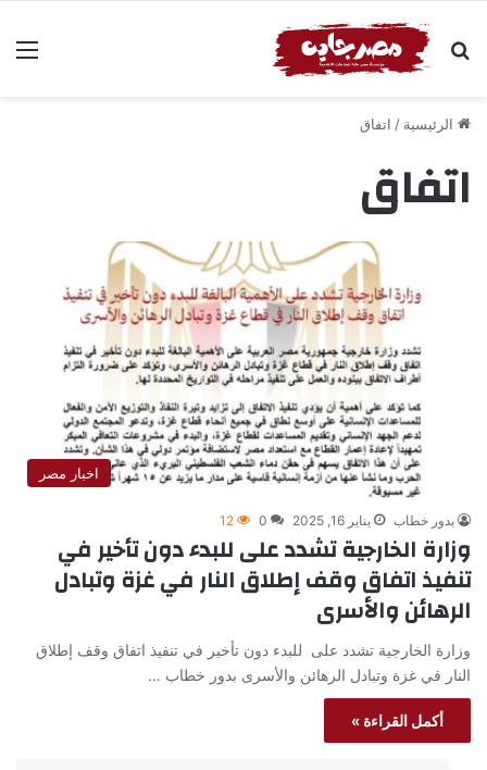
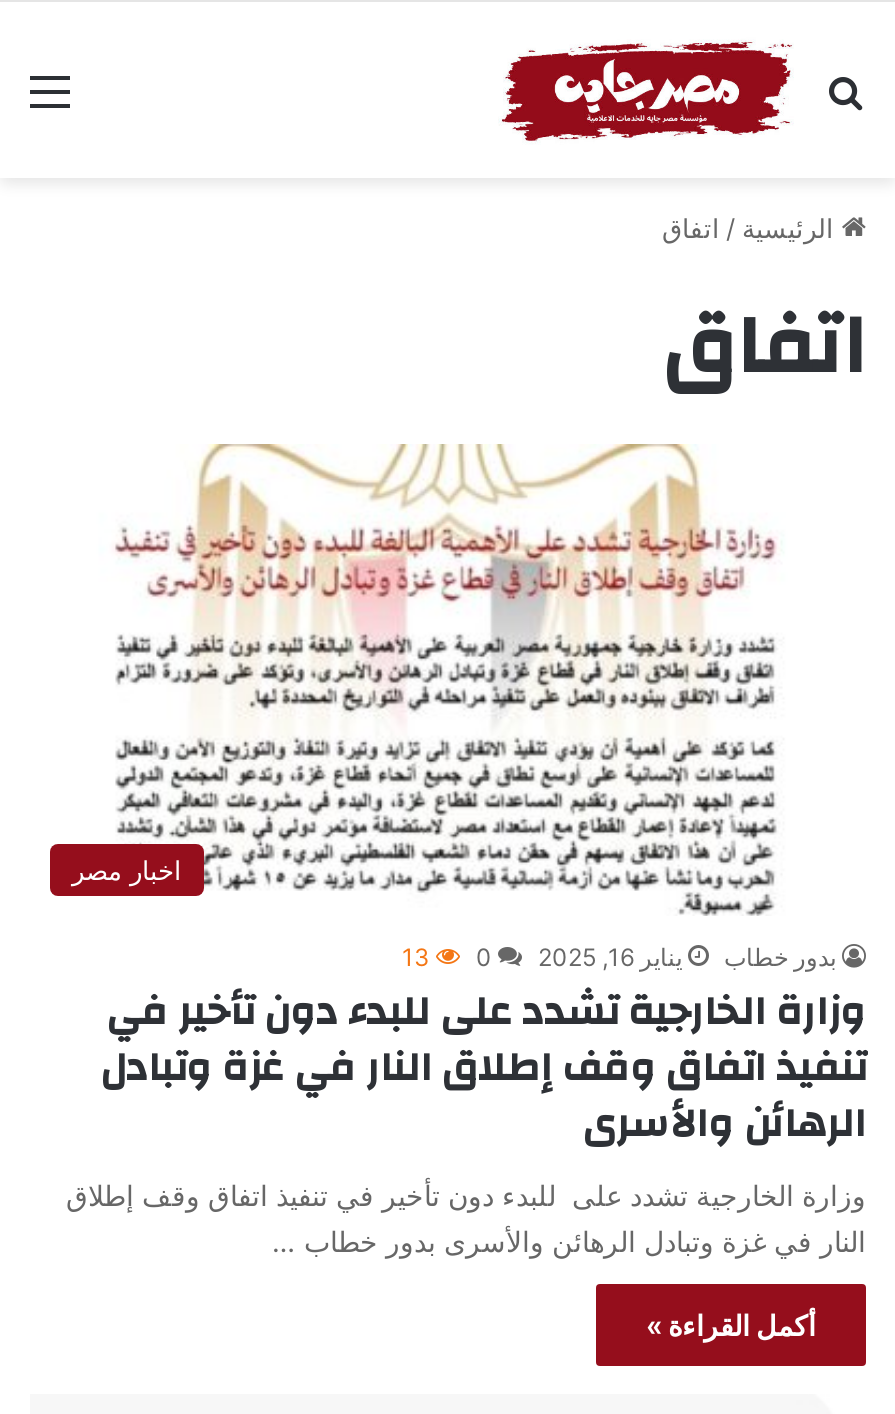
[220,512,267,528] 12 0 -> [402,942,492,972] 13 0

